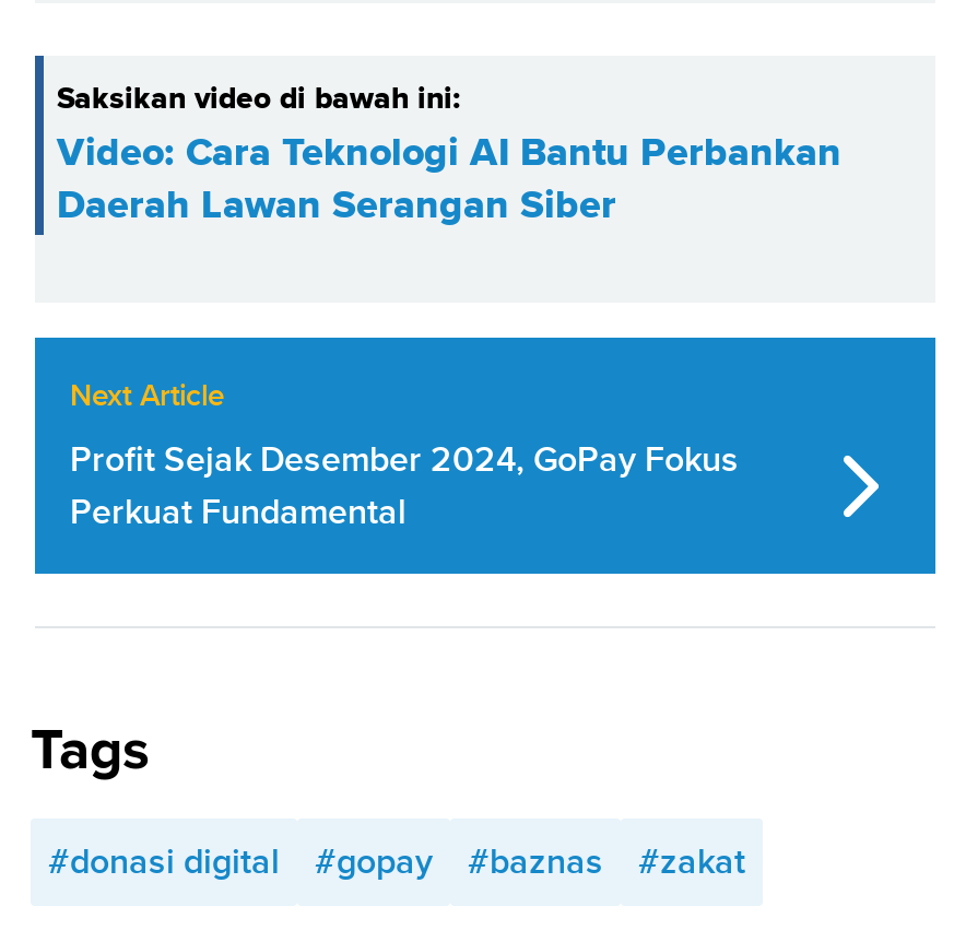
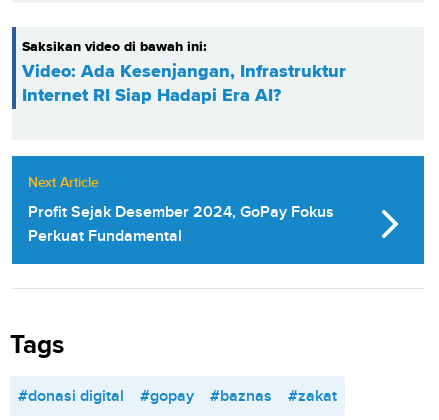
[57,124,841,233] Video: Cara Teknologi AI Bantu Perbankan | Daerah Lawan Serangan Siber -> [22,58,346,108] Video: Ada Kesenjangan, Infrastruktur | Internet RI Siap Hadapi Era AI?

